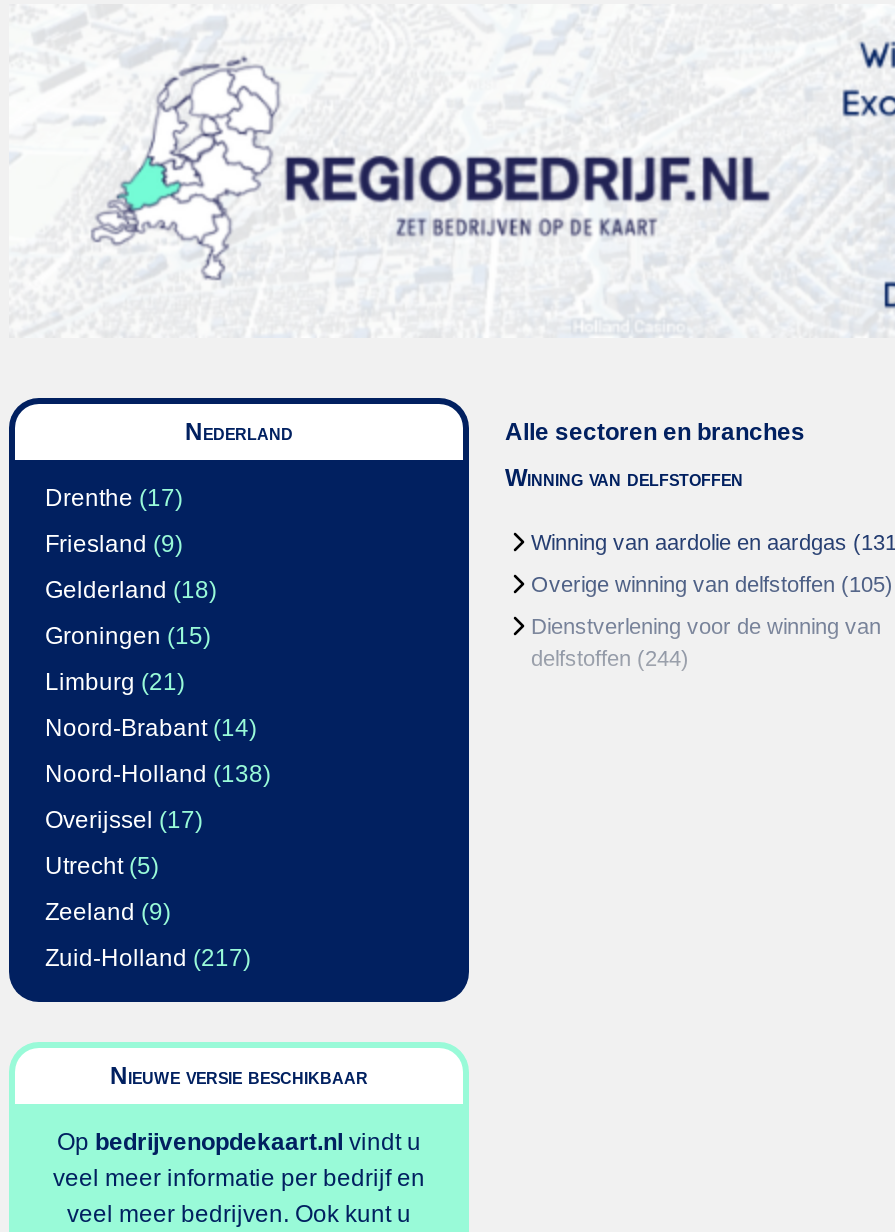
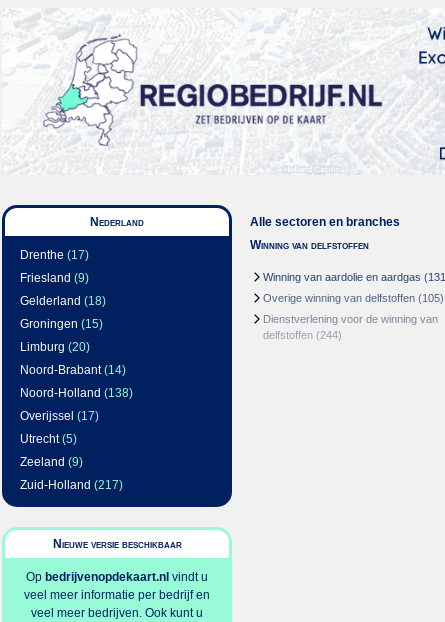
[45,668,185,696] Limburg (21) -> [20,340,90,354] Limburg (20)

